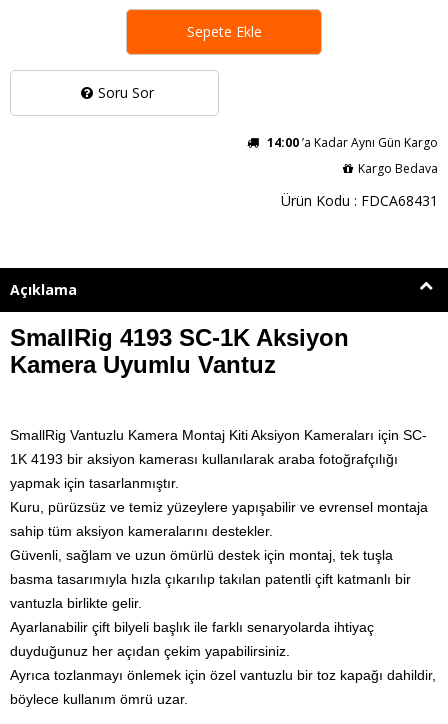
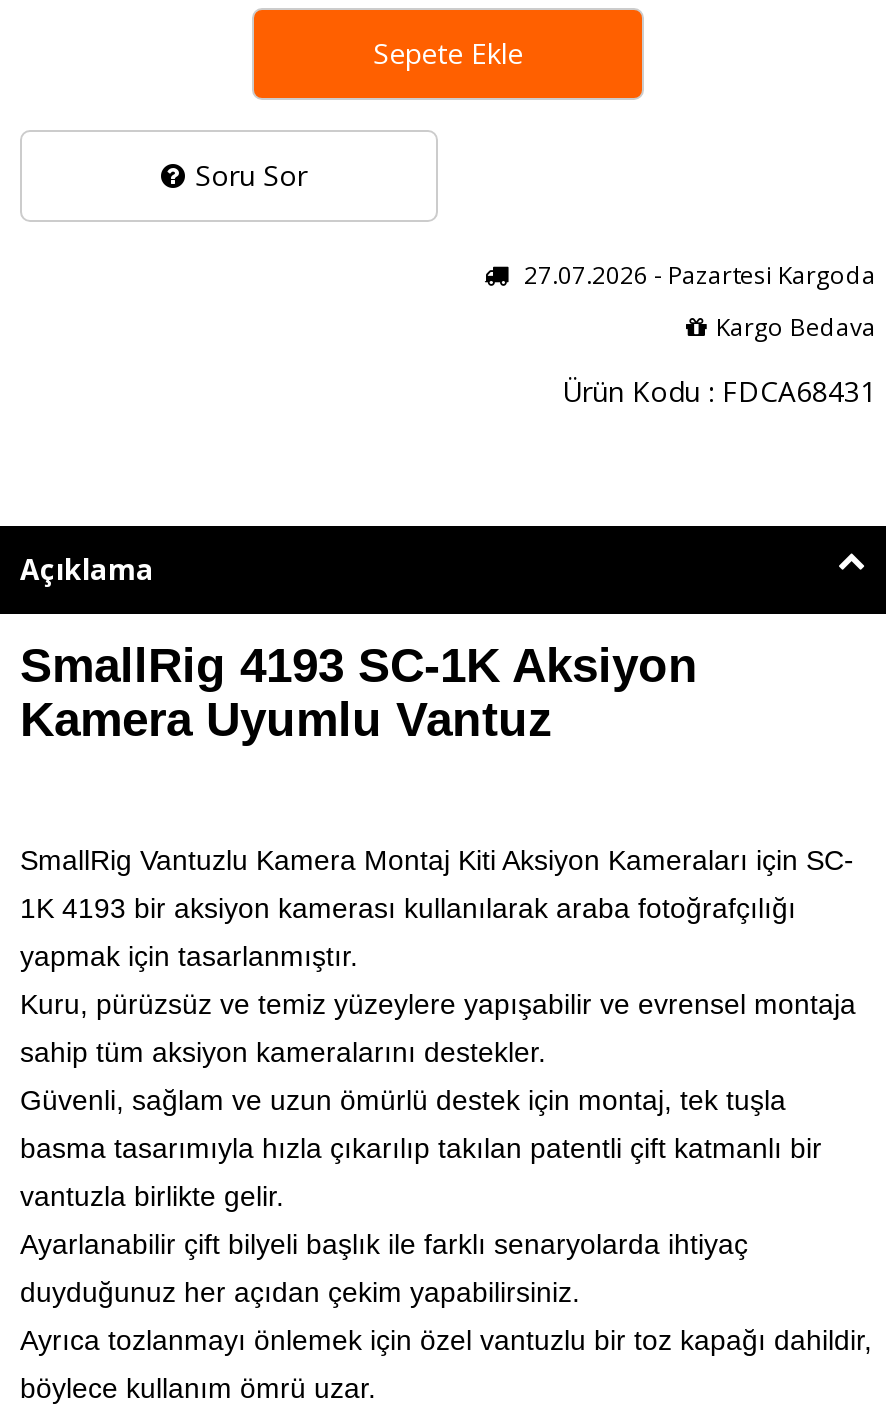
[267,133,438,150] 14:00’a Kadar Aynı Gün Kargo -> [518,257,876,291] 27.07.2026 - Pazartesi Kargoda

